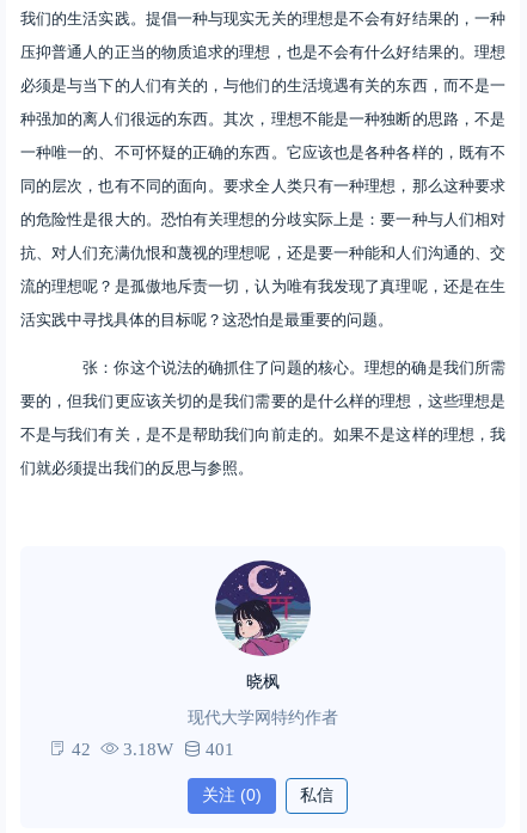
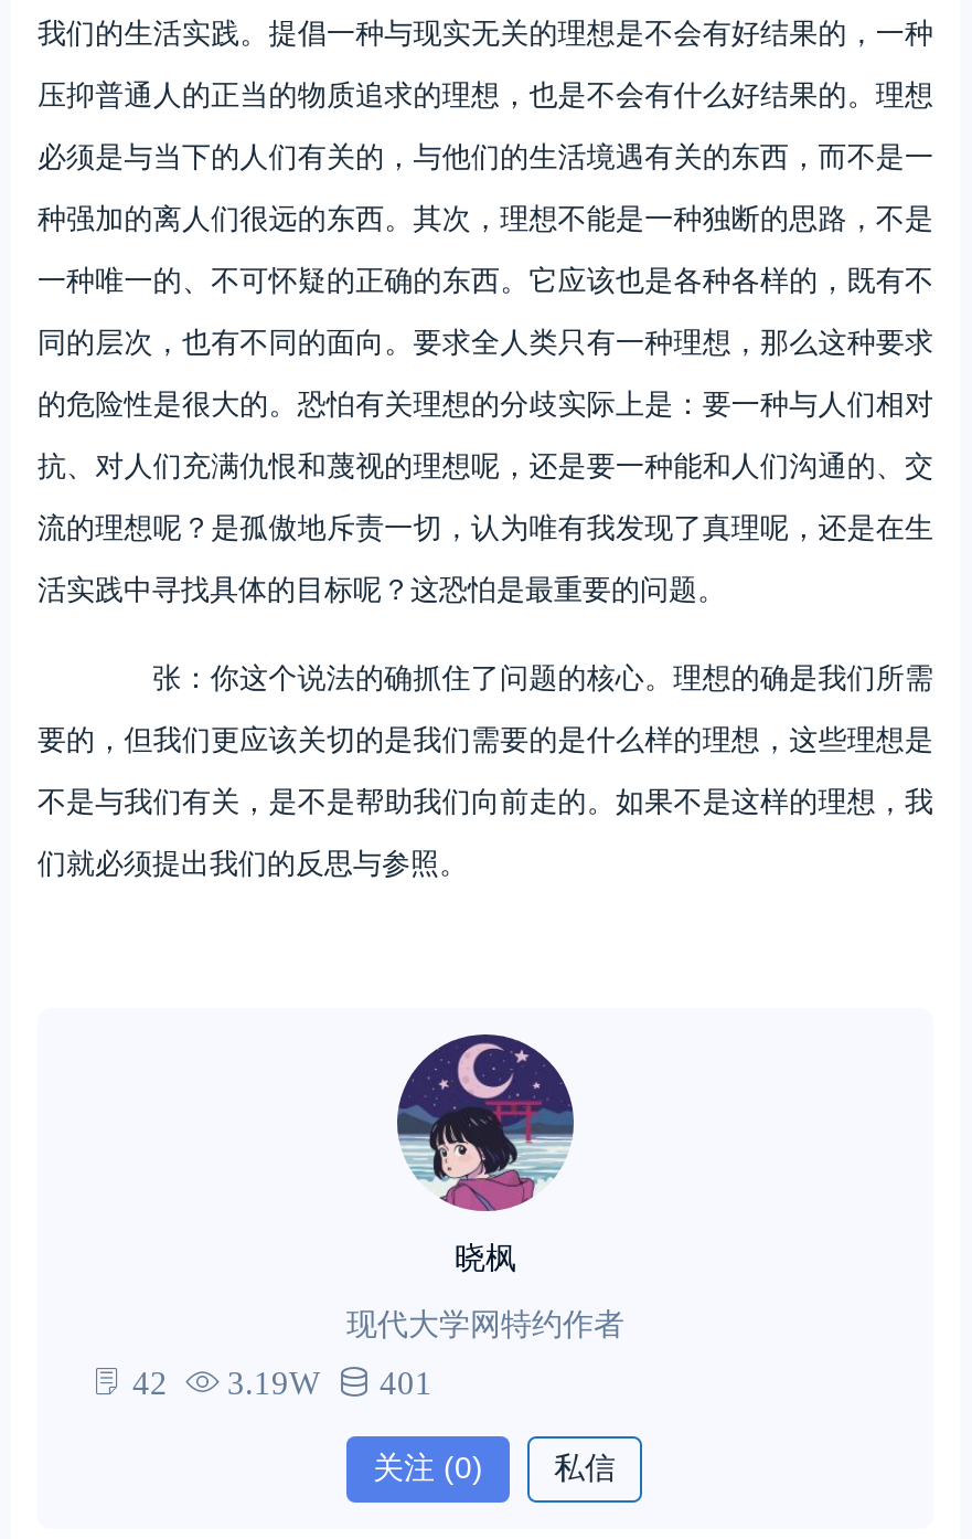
[72,740,234,758] 42 3.18W 401 -> [132,1366,432,1399] 42 3.19W 401

